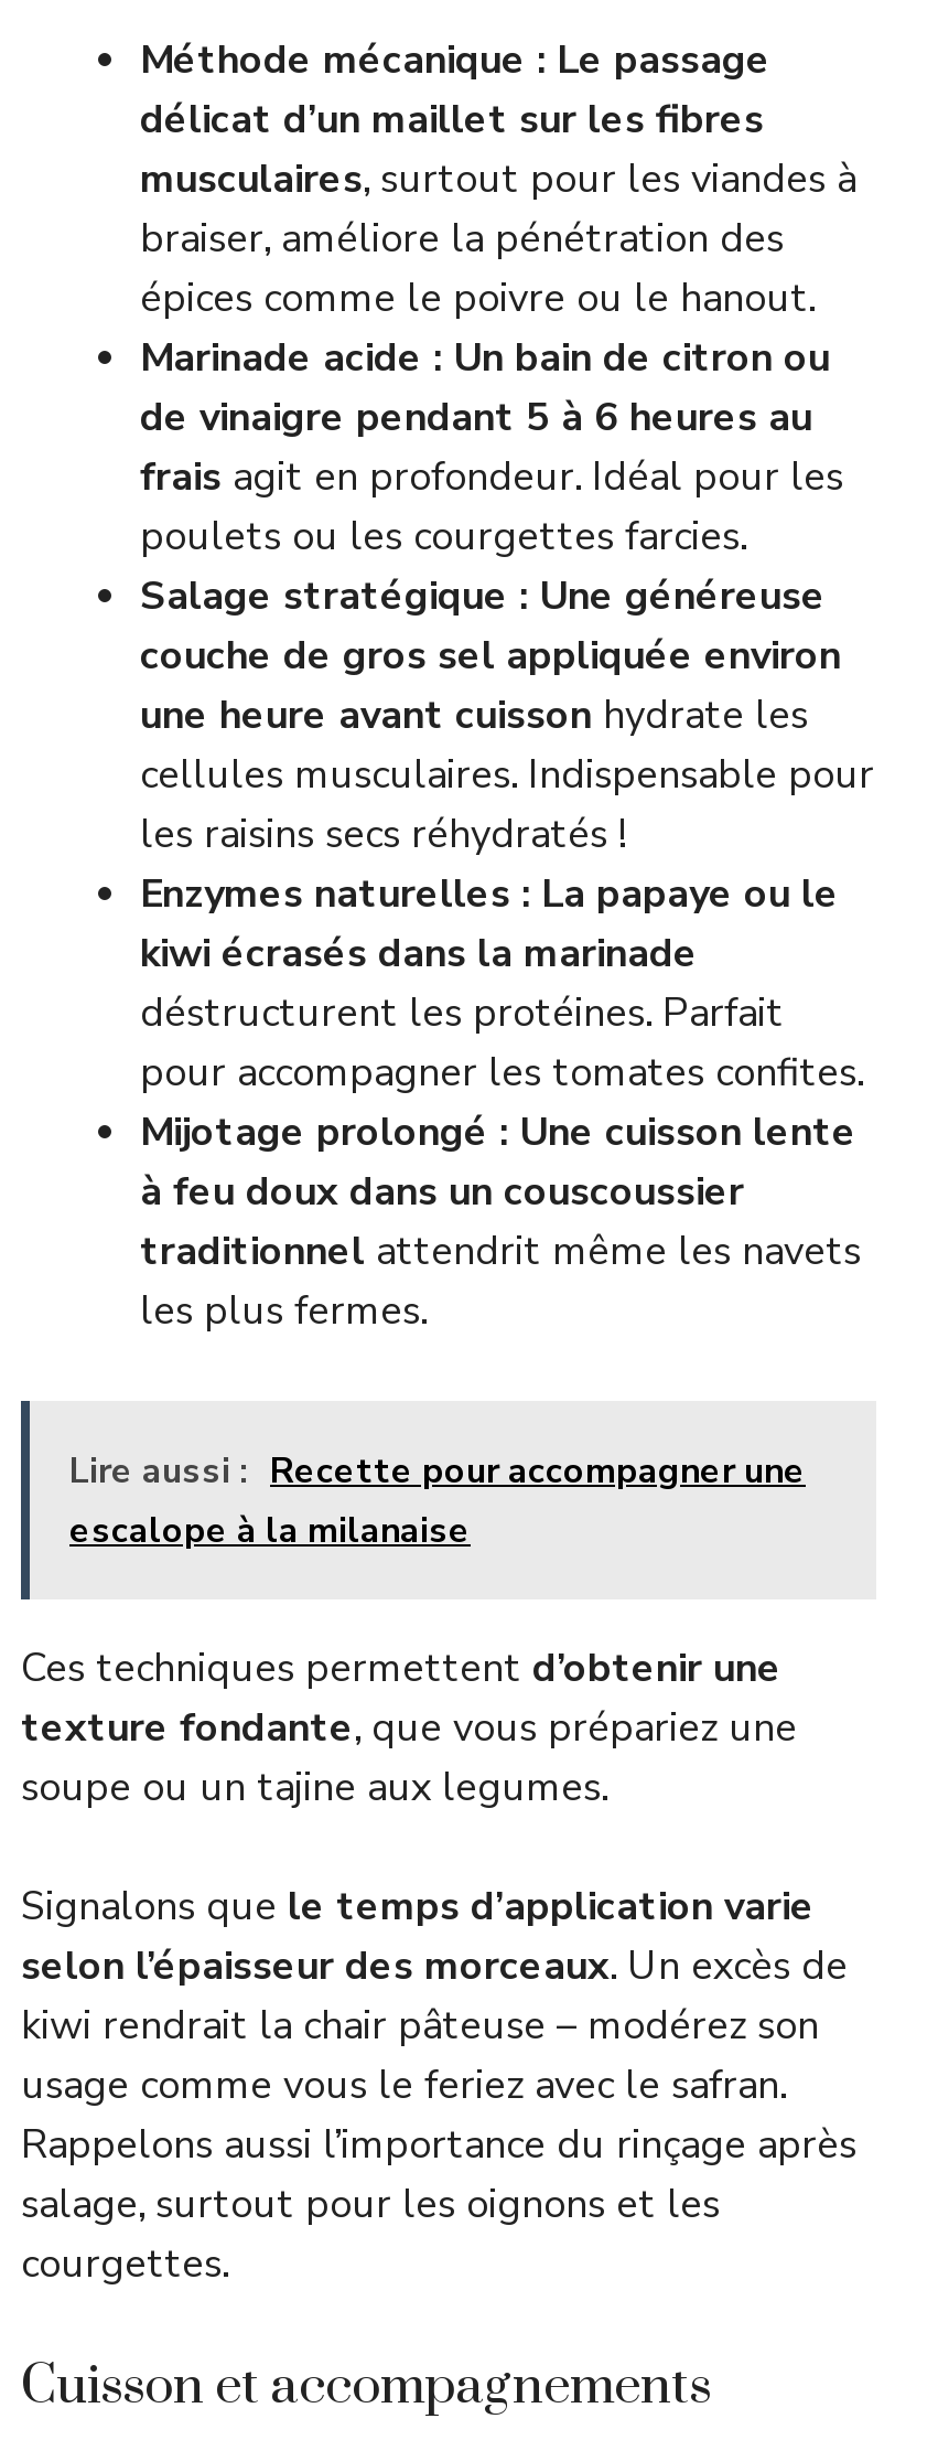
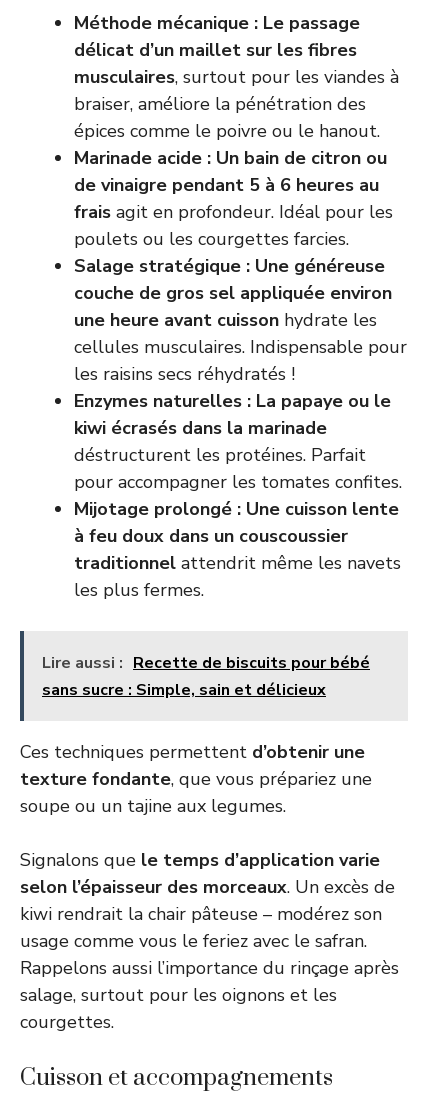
[69,1448,806,1556] Lire aussi : Recette pour accompagner une | escalope à la milanaise -> [42,652,370,701] Lire aussi : Recette de biscuits pour bébé | sans sucre : Simple, sain et délicieux

